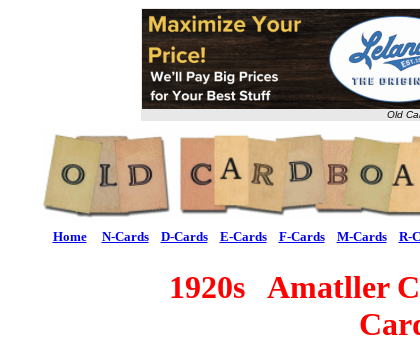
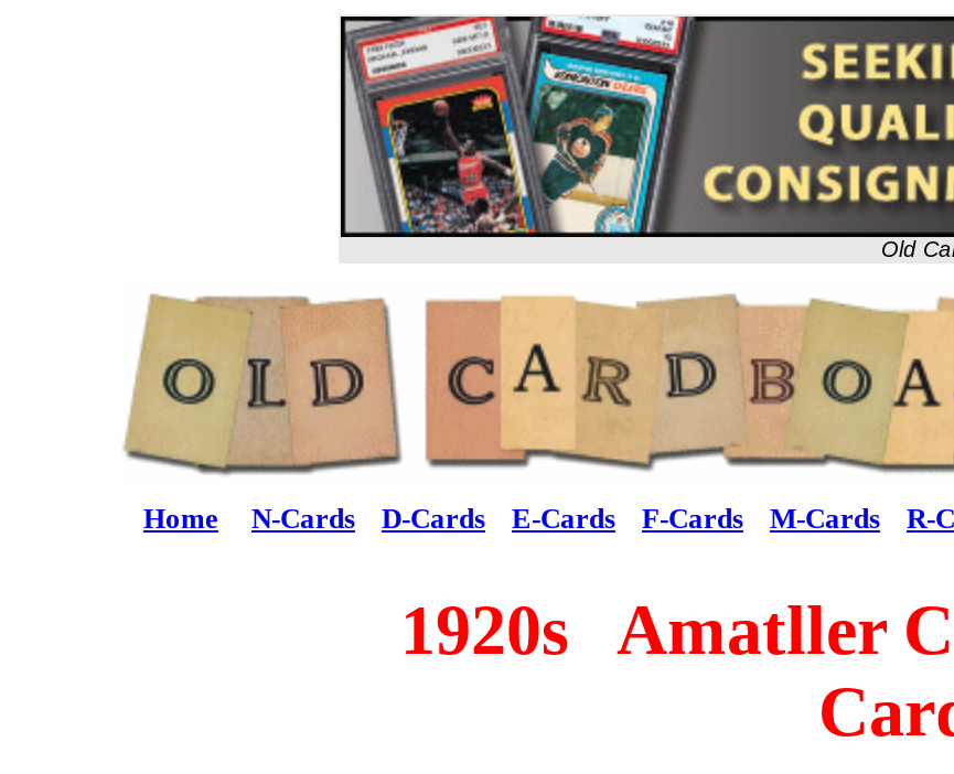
[143,8,417,108] [image] -> [345,14,947,235] [image]

